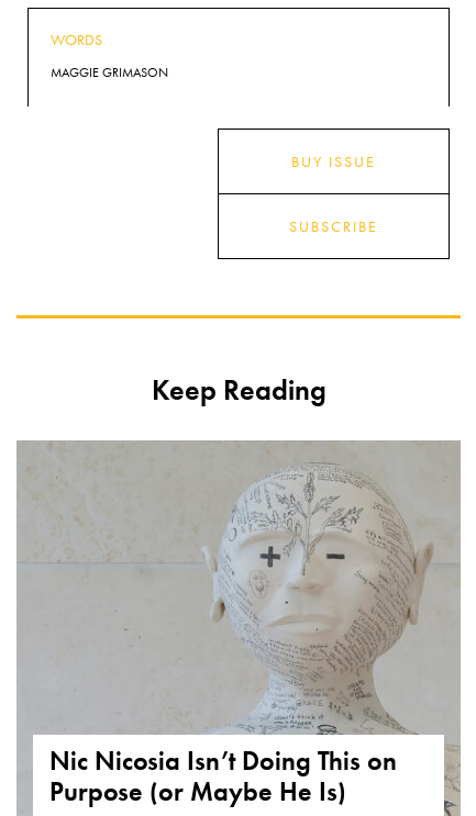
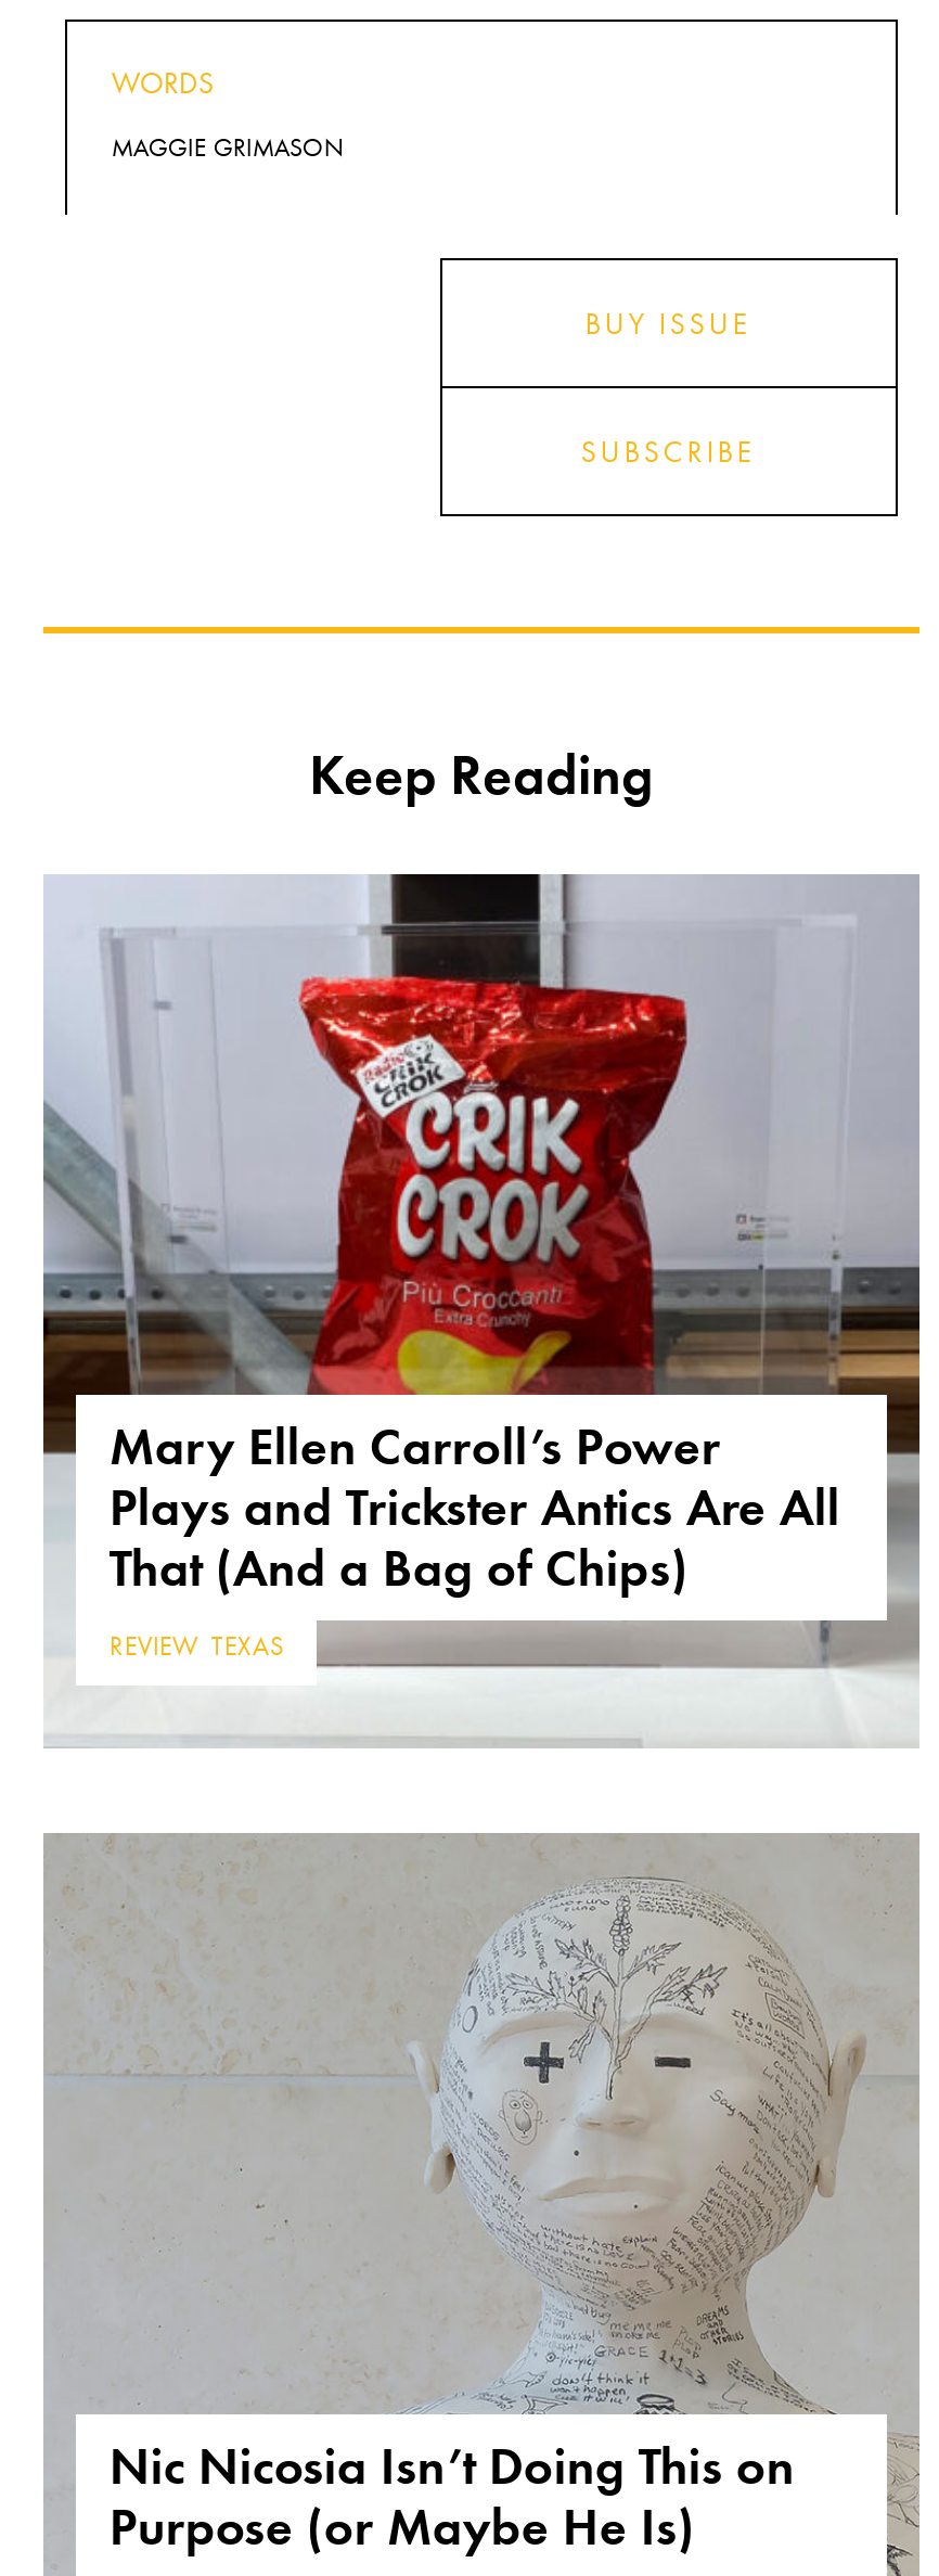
none -> [43,872,919,1663] [image] | Mary Ellen Carroll’s Power | Plays and Trickster Antics Are All | That (And a Bag of Chips) | REVIEW, TEXAS
none -> [48,1482,917,1748] [image]

